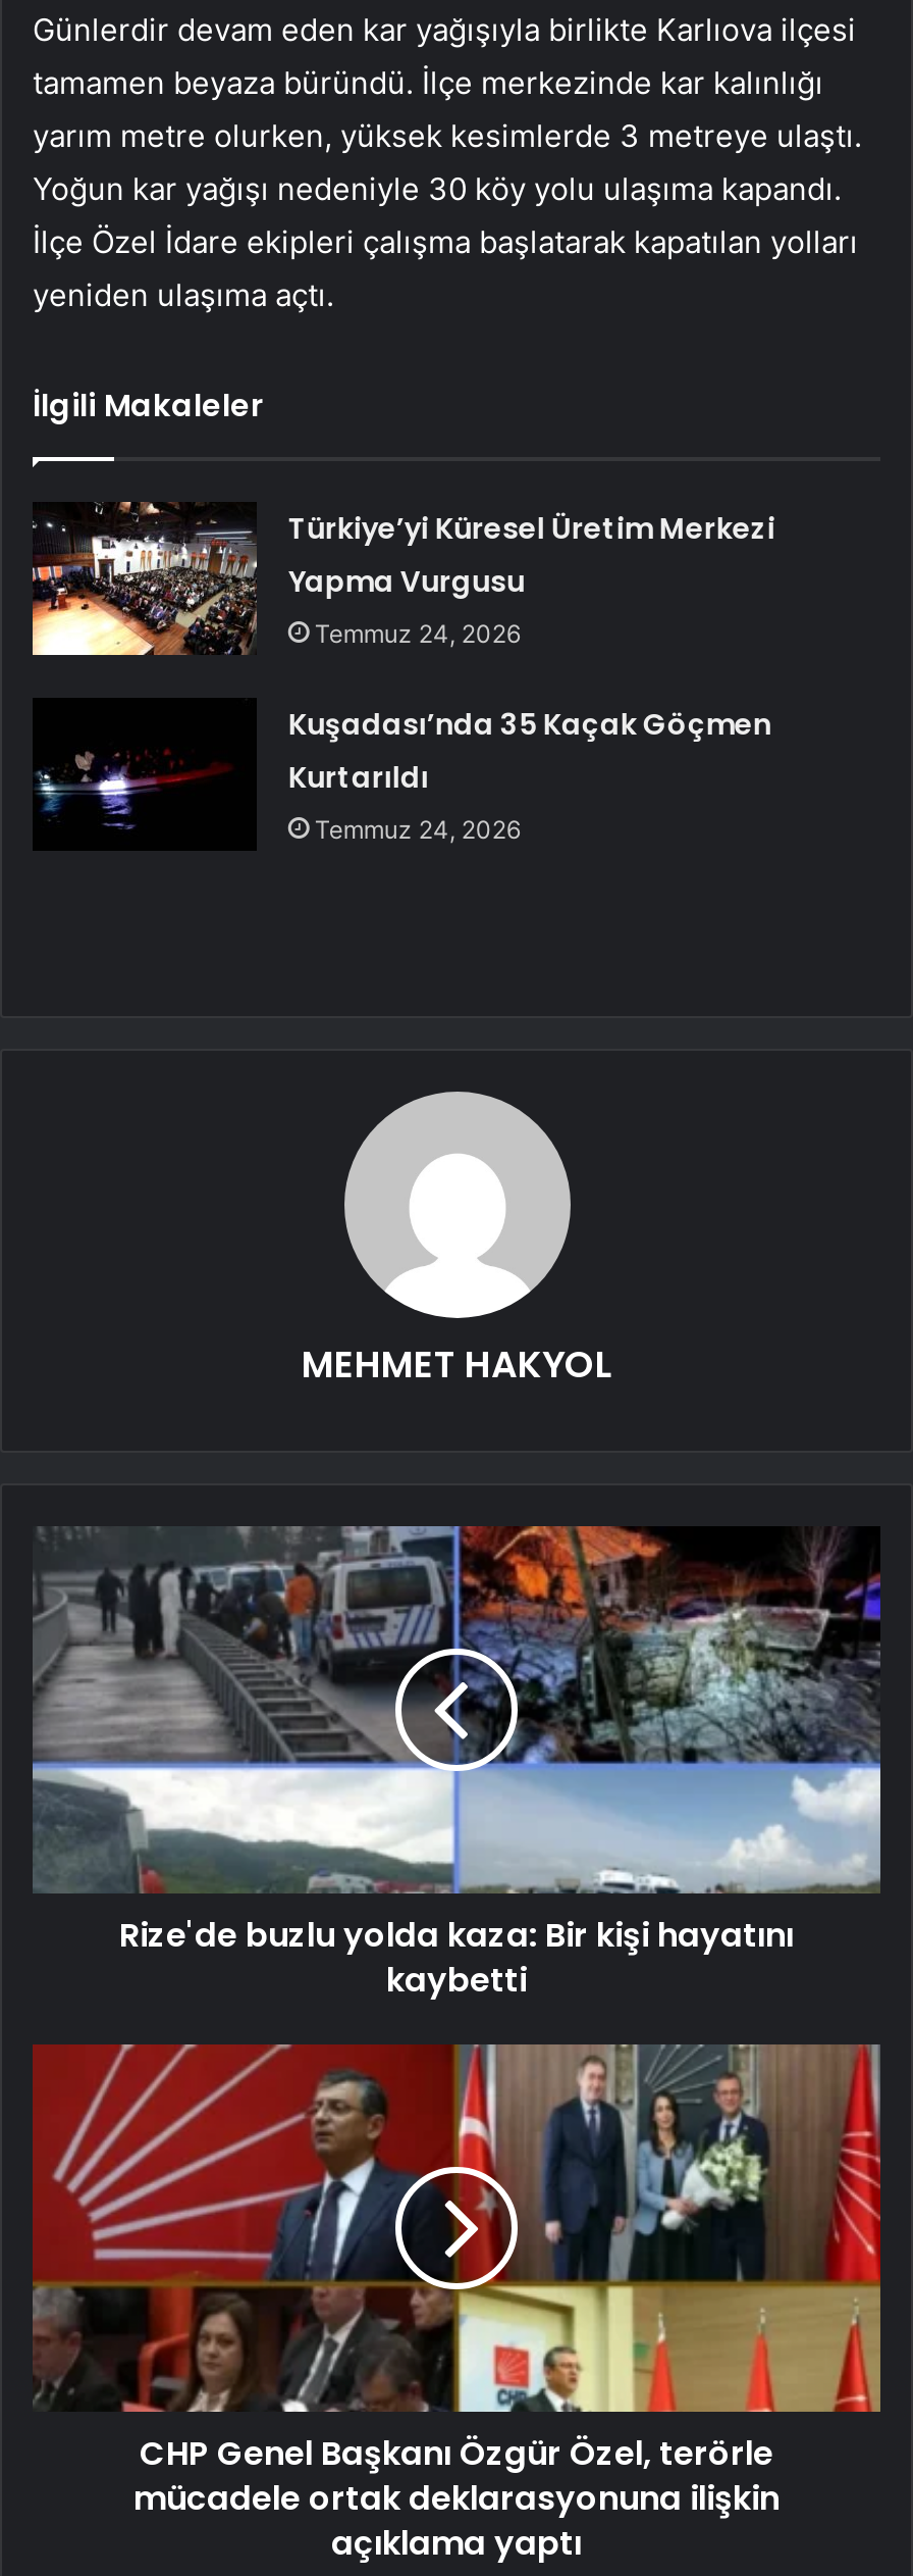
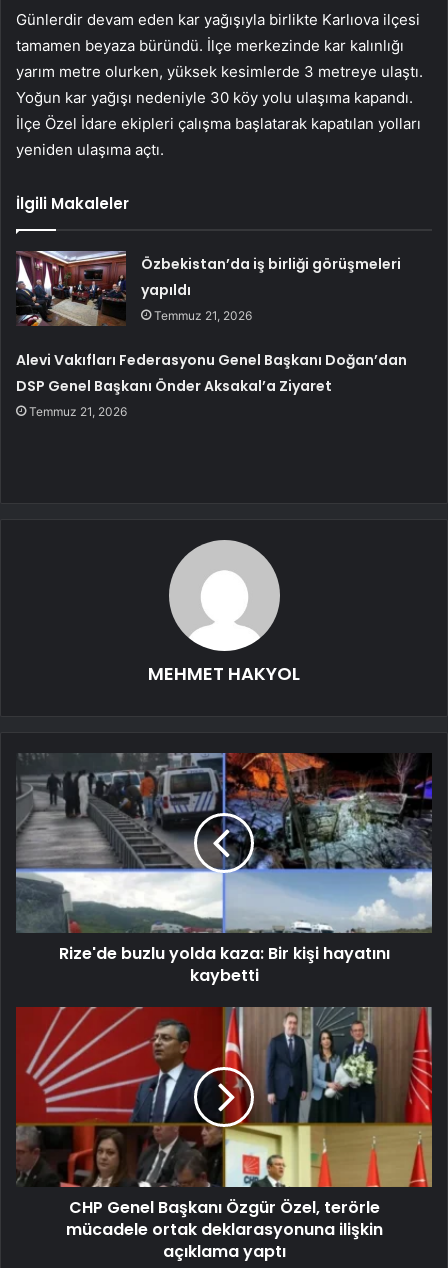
[31,500,775,657] [image] | Türkiye’yi Küresel Üretim Merkezi | Yapma Vurgusu | Temmuz 24, 2026 -> [16,250,401,327] [image] | Özbekistan’da iş birliği görüşmeleri | yapıldı | Temmuz 21, 2026
[288,703,771,844] Kuşadası’nda 35 Kaçak Göçmen | Kurtarıldı | Temmuz 24, 2026 -> [16,350,407,419] Alevi Vakıfları Federasyonu Genel Başkanı Doğan’dan | DSP Genel Başkanı Önder Aksakal’a Ziyaret | Temmuz 21, 2026

